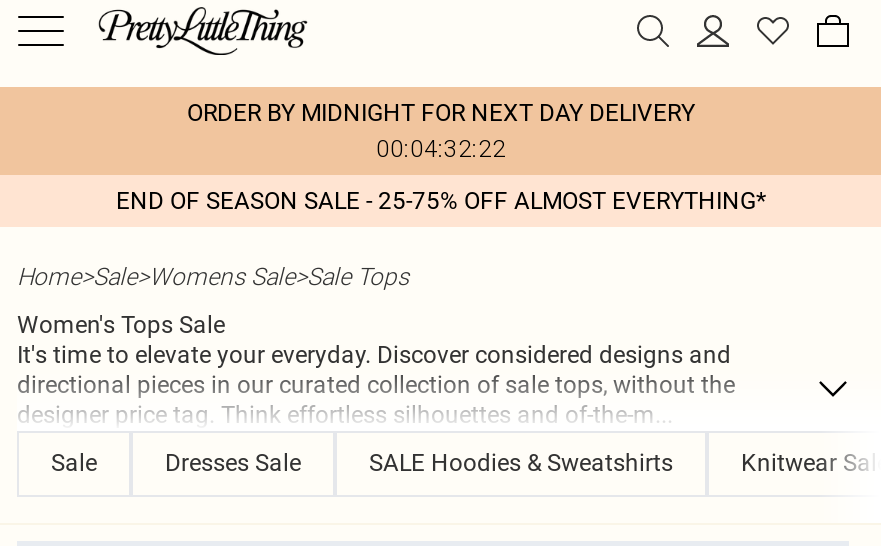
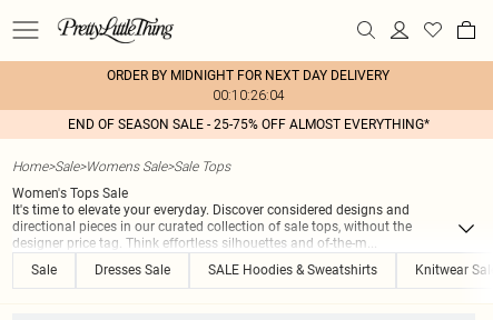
[376,133,506,163] 00:04:32:22 -> [212,87,284,103] 00:10:26:04

